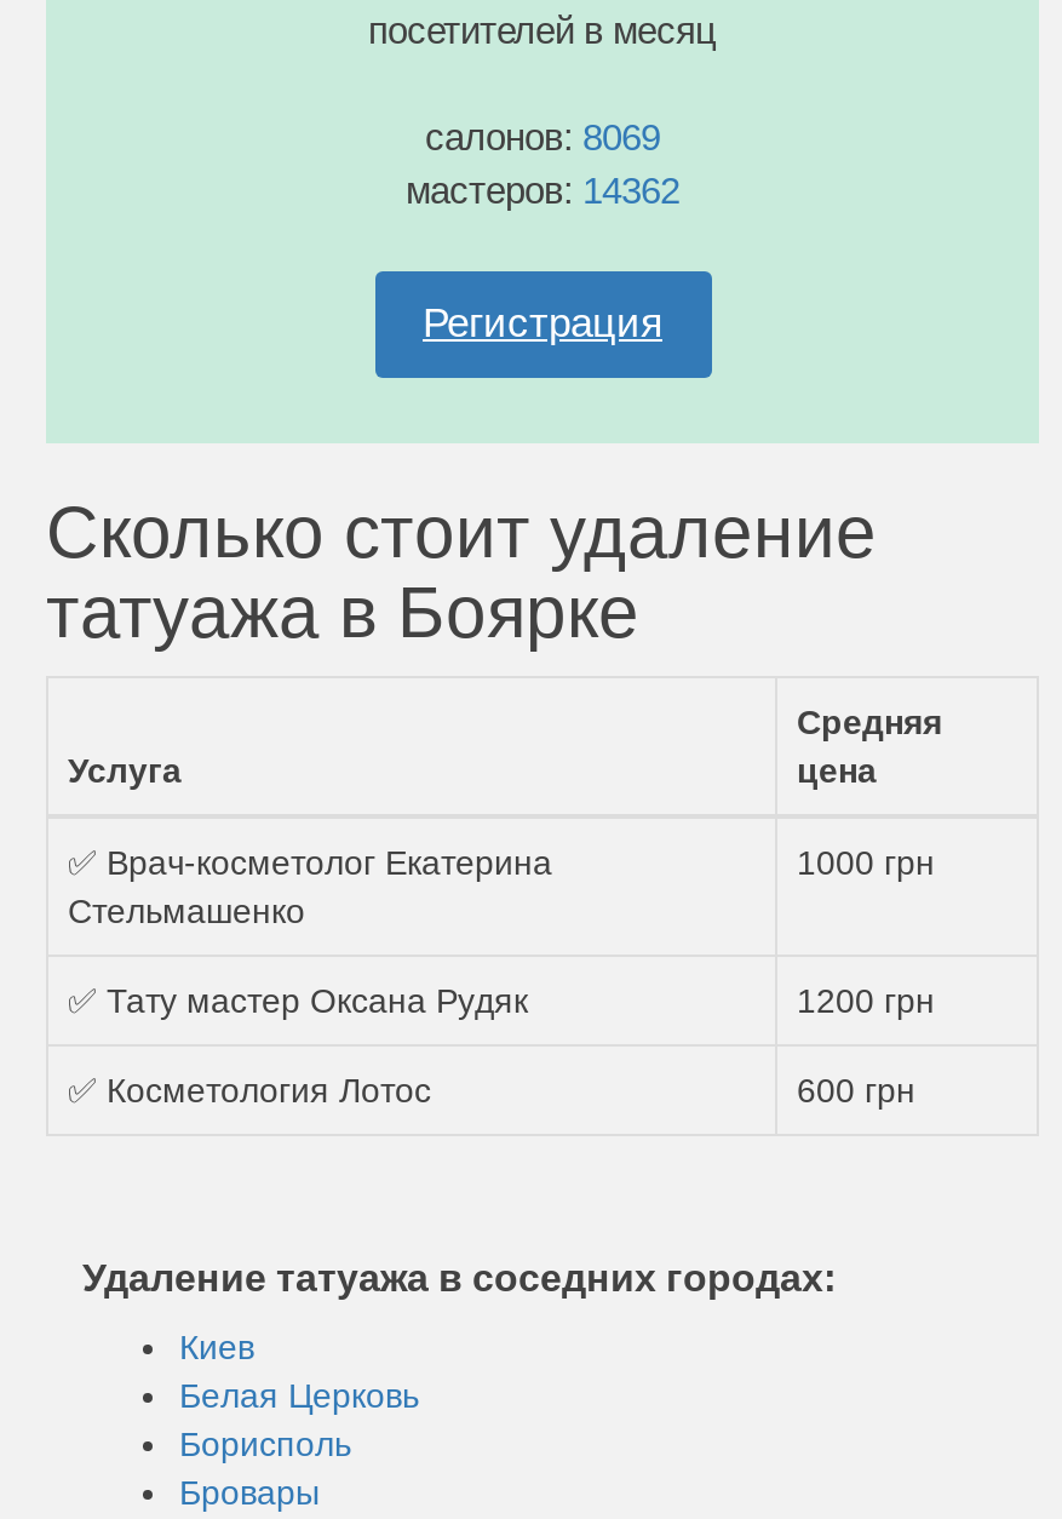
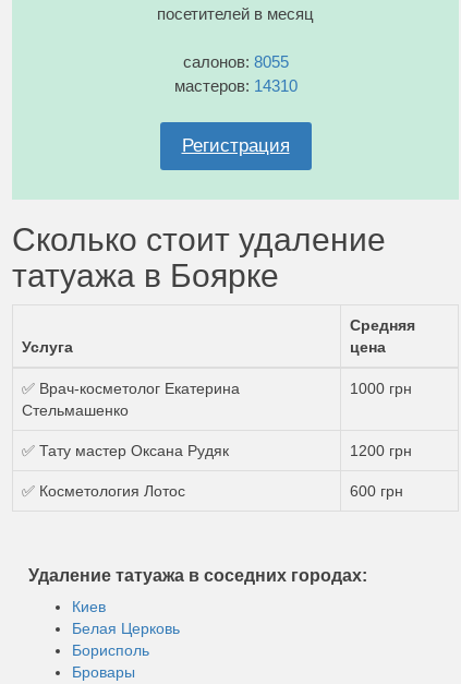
[425,116,660,157] салонов: 8069 -> [183,52,288,71] салонов: 8055
[406,170,679,211] мастеров: 14362 -> [174,76,297,95] мастеров: 14310

